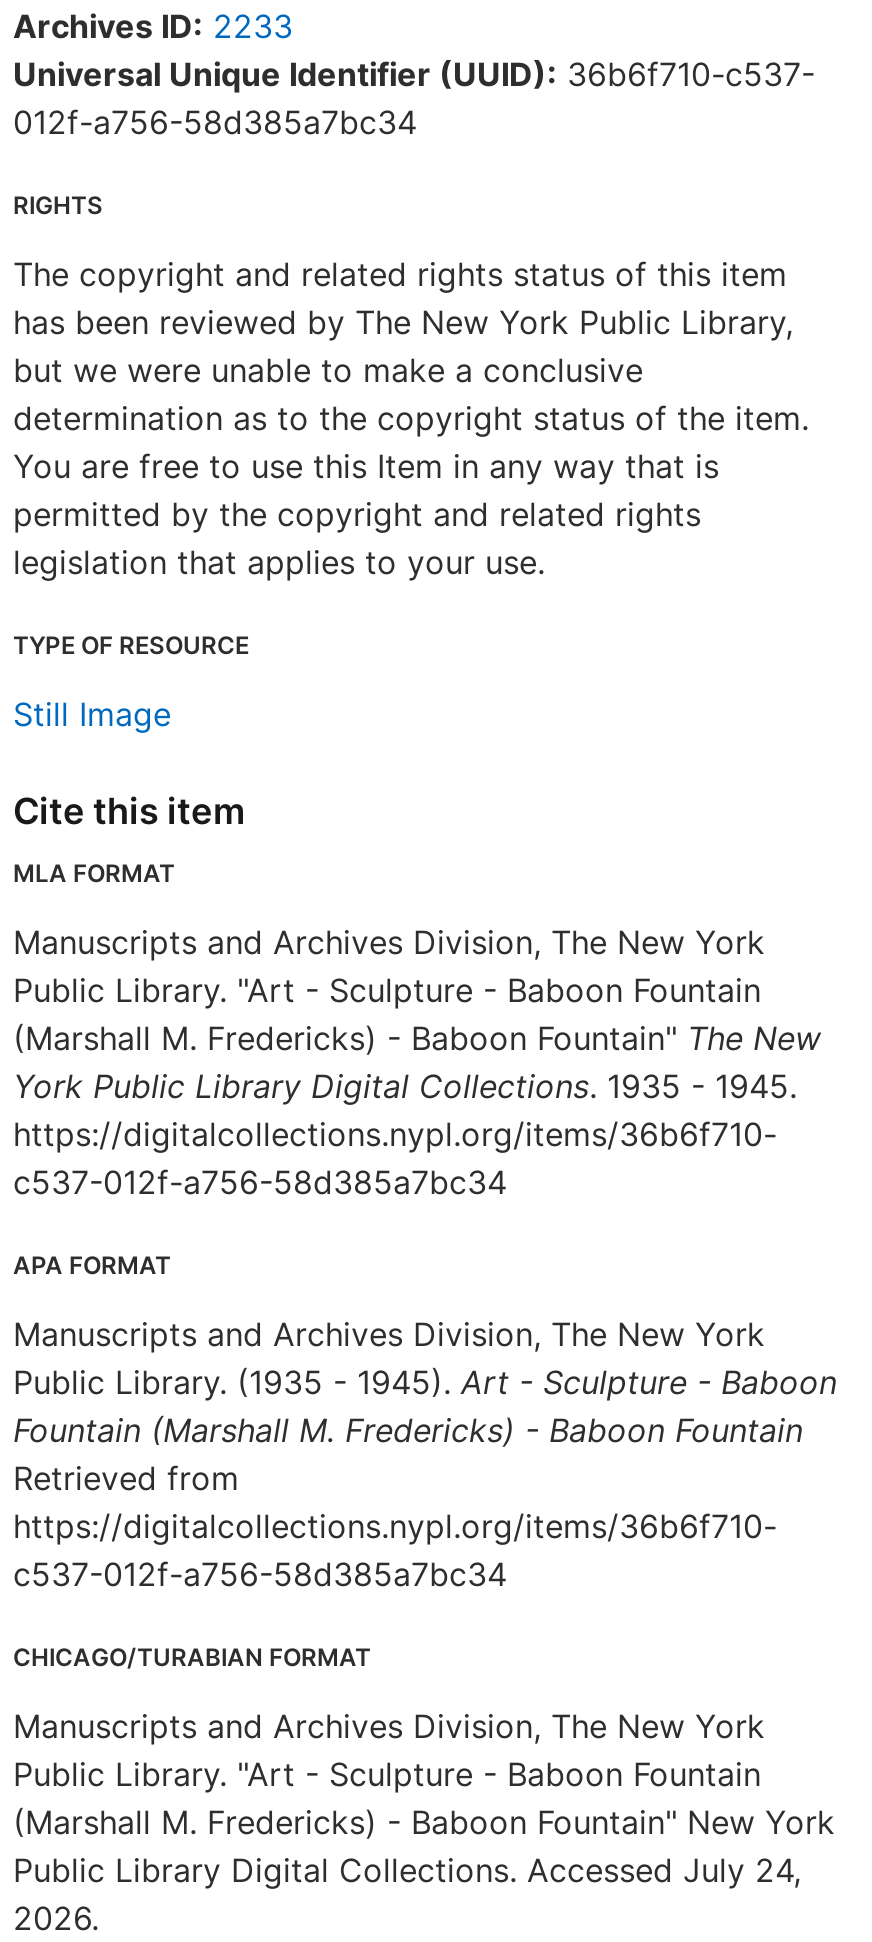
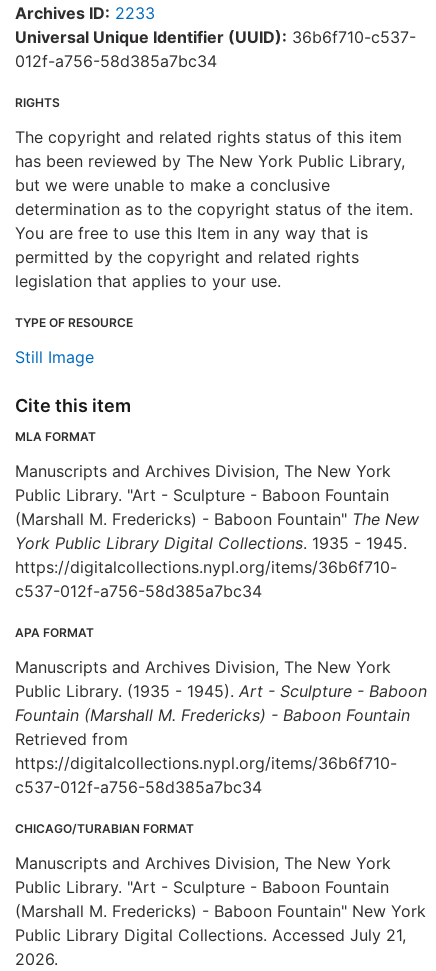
[13,1850,801,1890] Public Library Digital Collections. Accessed July 24, -> [15,925,406,945] Public Library Digital Collections. Accessed July 21,

